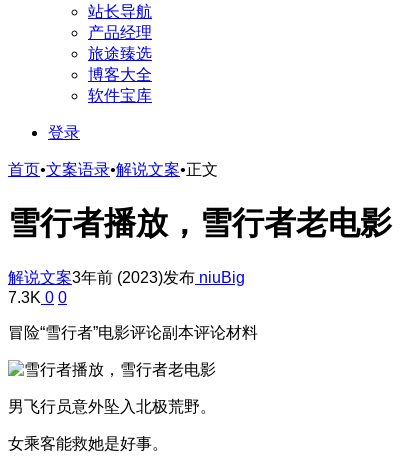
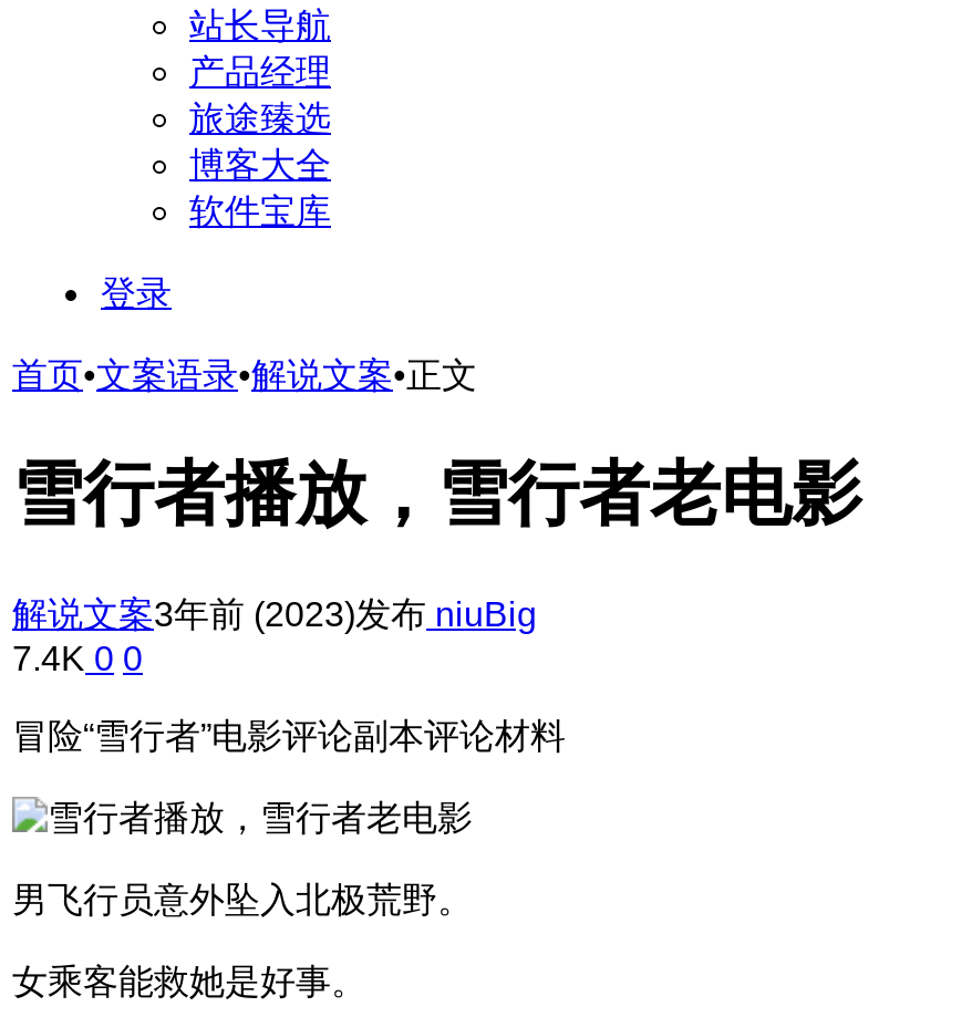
[8,289,67,306] 7.3K 0 0 -> [12,639,143,677] 7.4K 0 0

